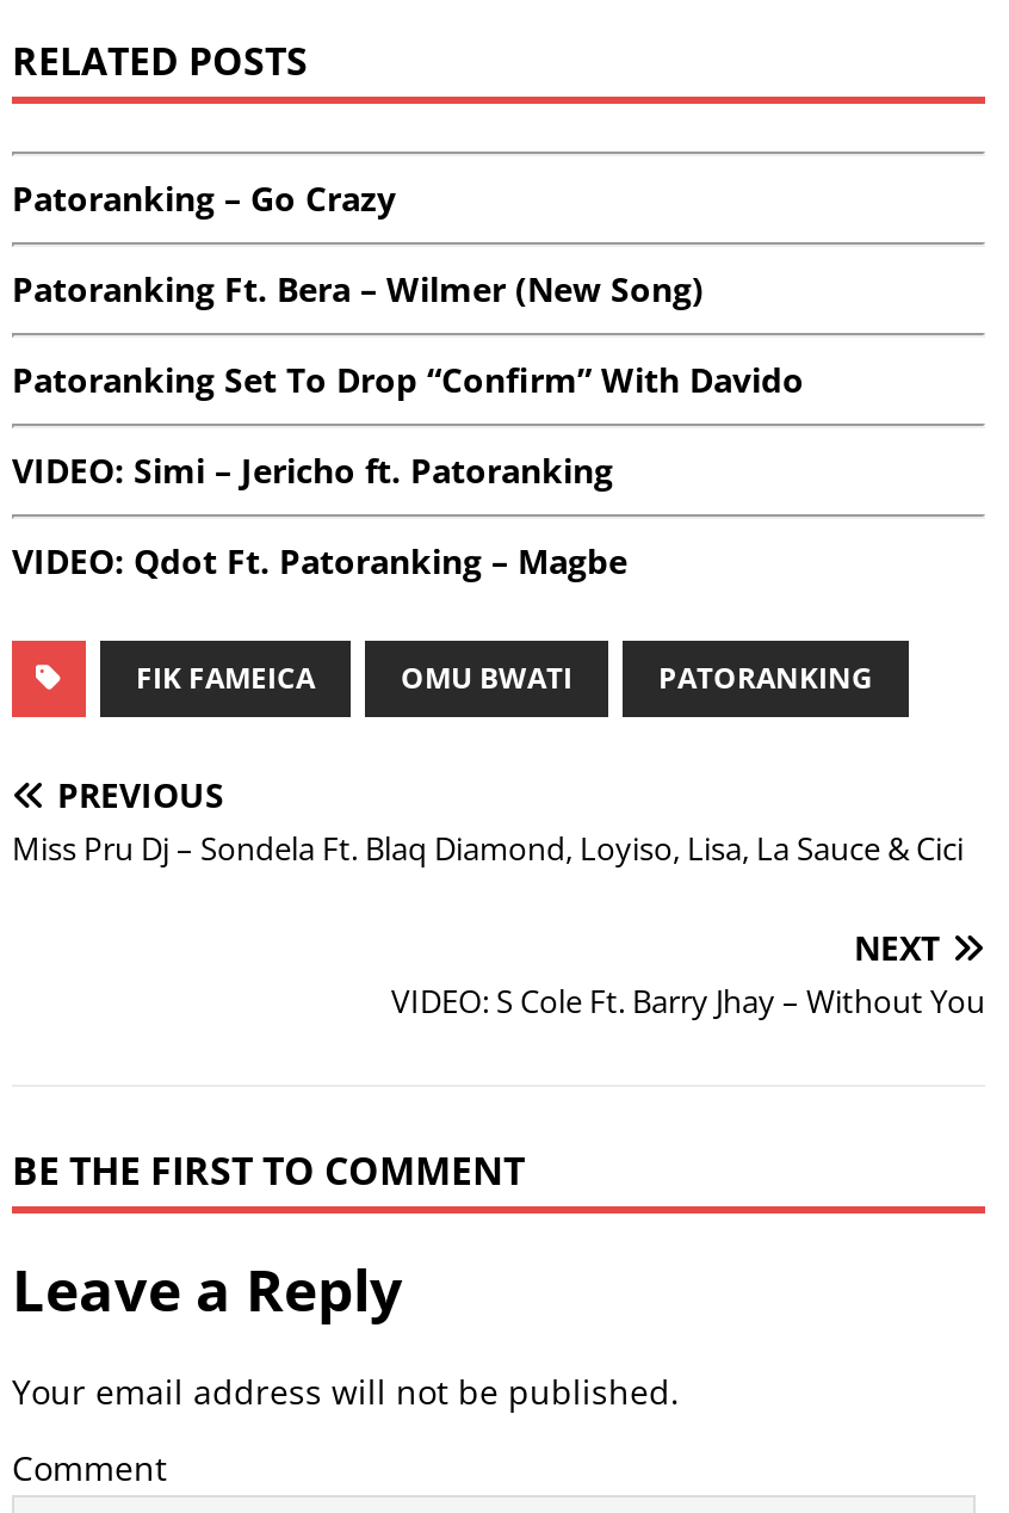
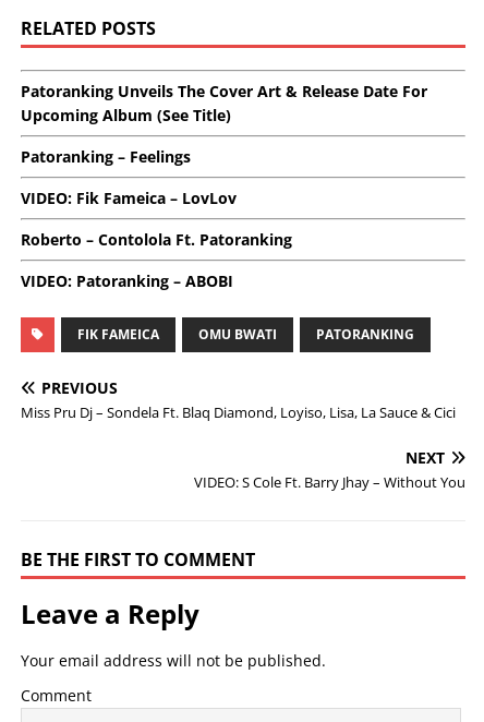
[12,176,396,221] Patoranking – Go Crazy -> [21,81,427,126] Patoranking Unveils The Cover Art & Release Date For | Upcoming Album (See Title)
[12,267,704,312] Patoranking Ft. Bera – Wilmer (New Song) -> [21,146,191,167] Patoranking – Feelings
[12,357,804,403] Patoranking Set To Drop “Confirm” With Davido -> [21,188,237,209] VIDEO: Fik Fameica – LovLov
[12,448,613,493] VIDEO: Simi – Jericho ft. Patoranking -> [21,229,292,250] Roberto – Contolola Ft. Patoranking
[12,539,627,584] VIDEO: Qdot Ft. Patoranking – Magbe -> [21,271,233,291] VIDEO: Patoranking – ABOBI

